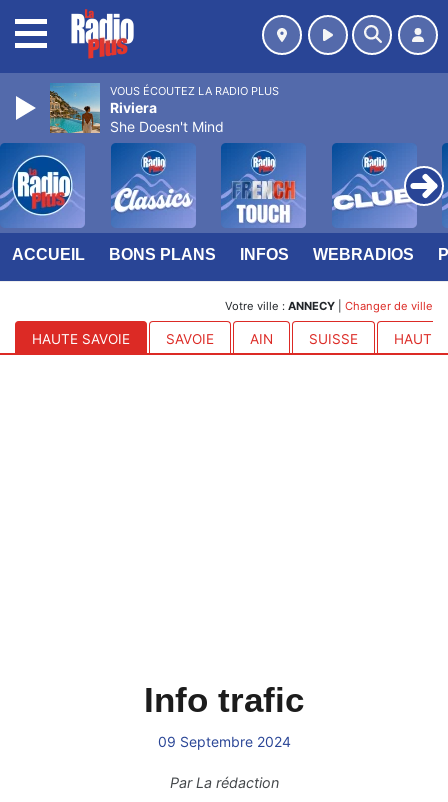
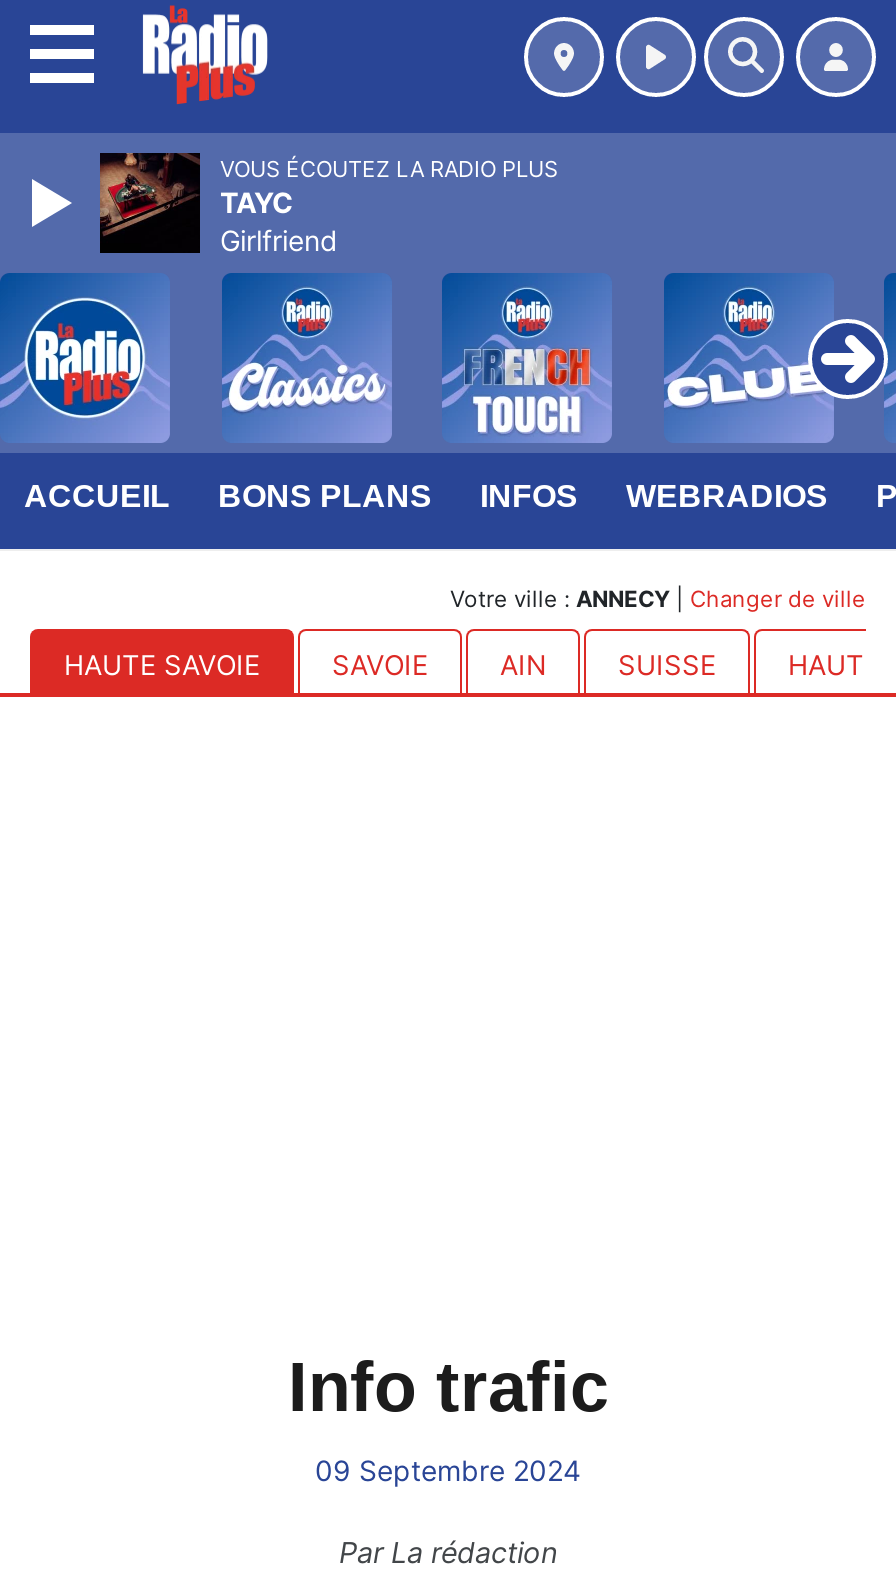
[49,83,224,135] [image] | Riviera | She Doesn't Mind -> [98,151,338,257] [image] | TAYC | Girlfriend

